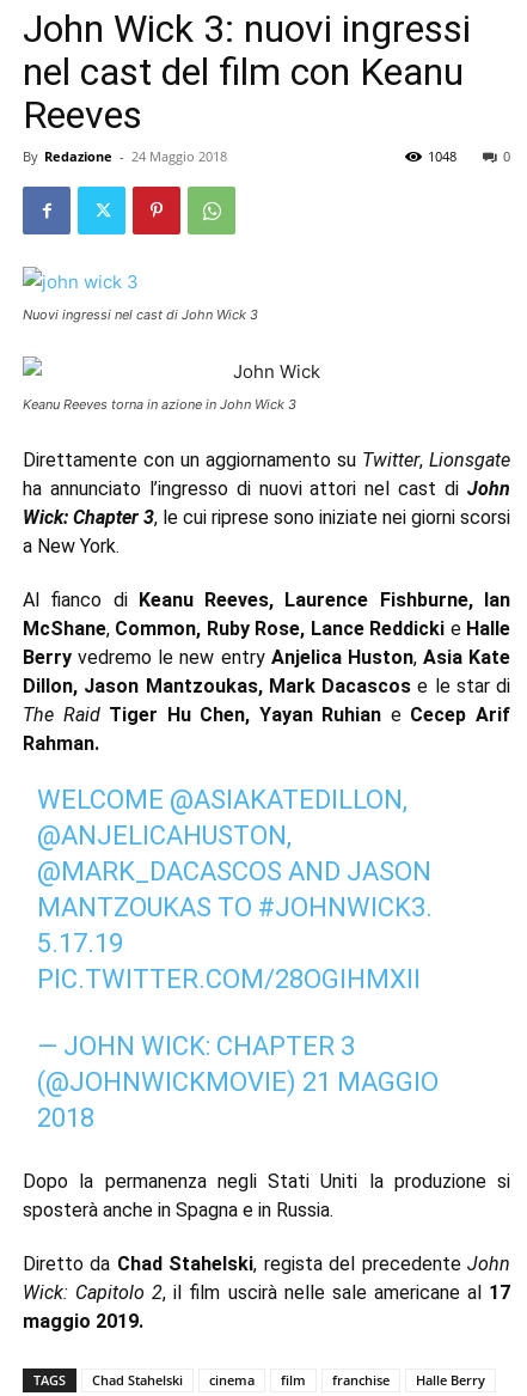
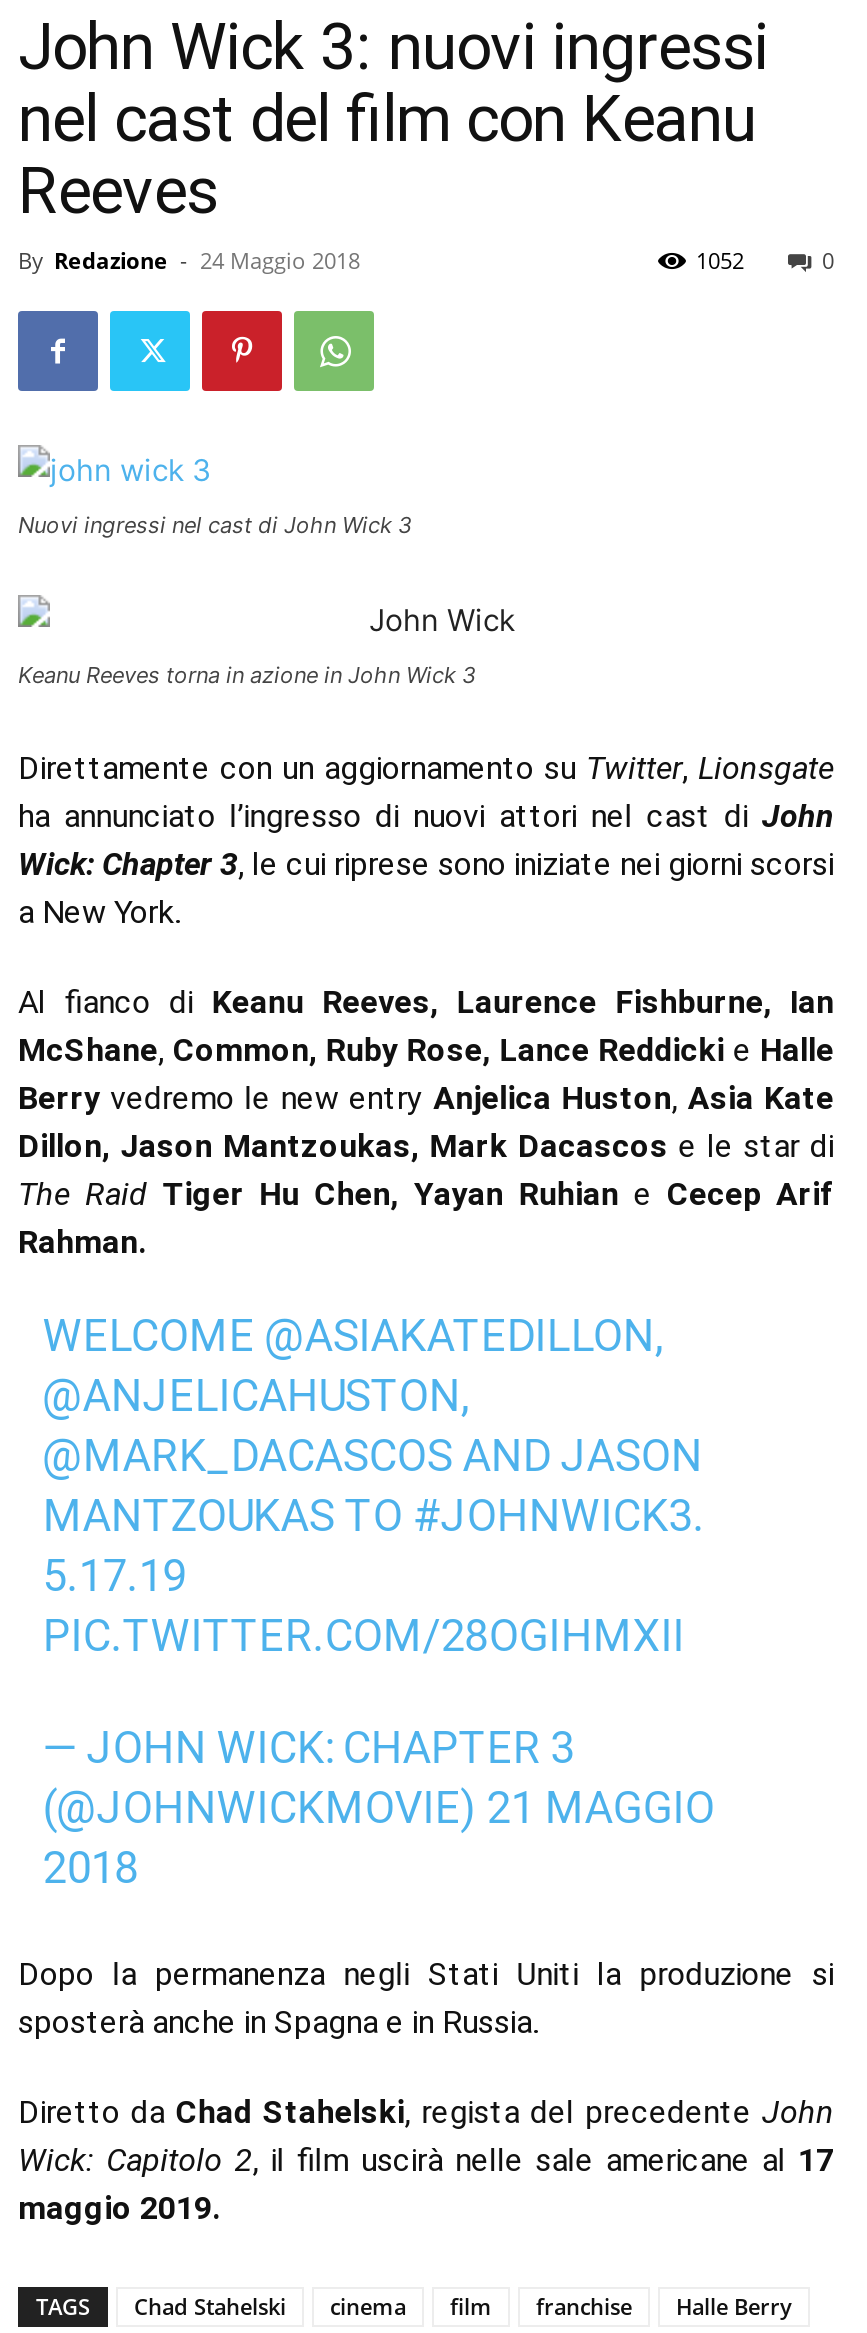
[428,147,456,165] 1048 -> [696,245,744,275] 1052

